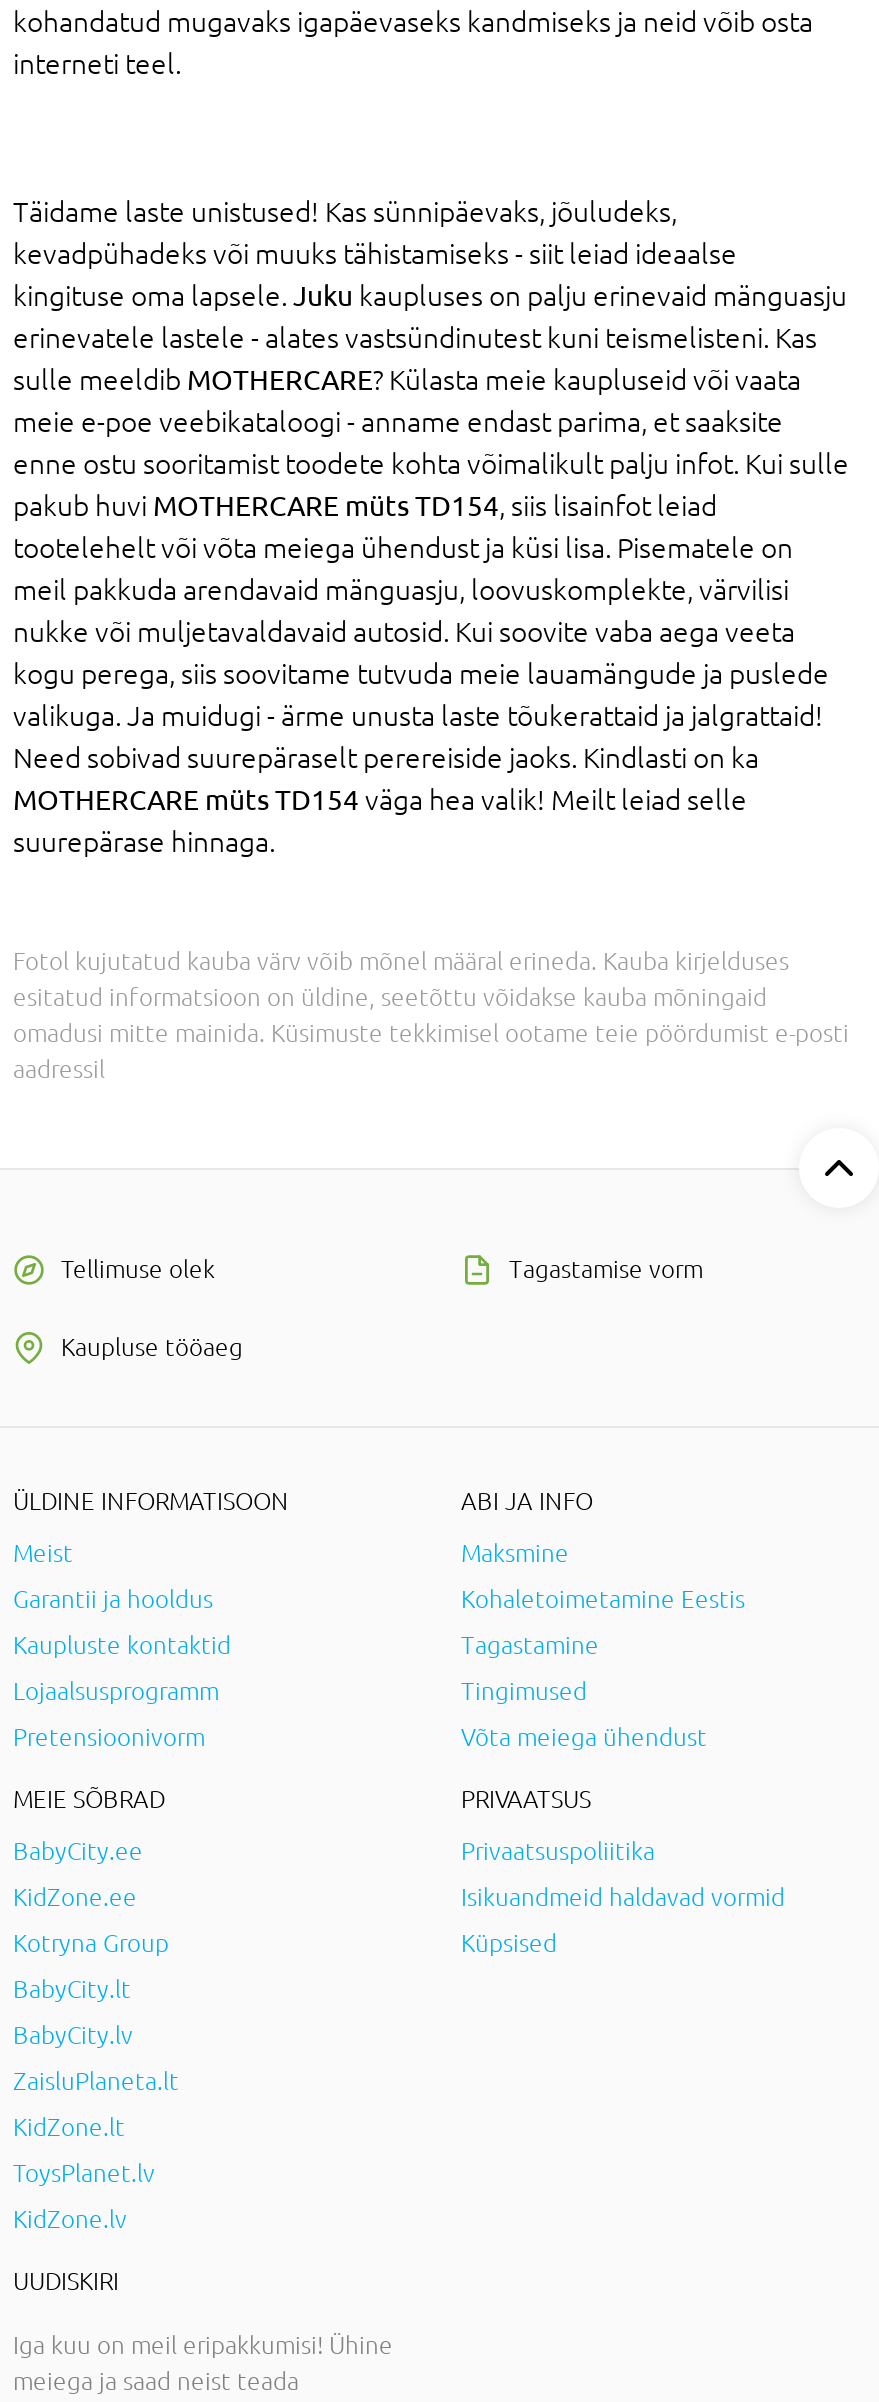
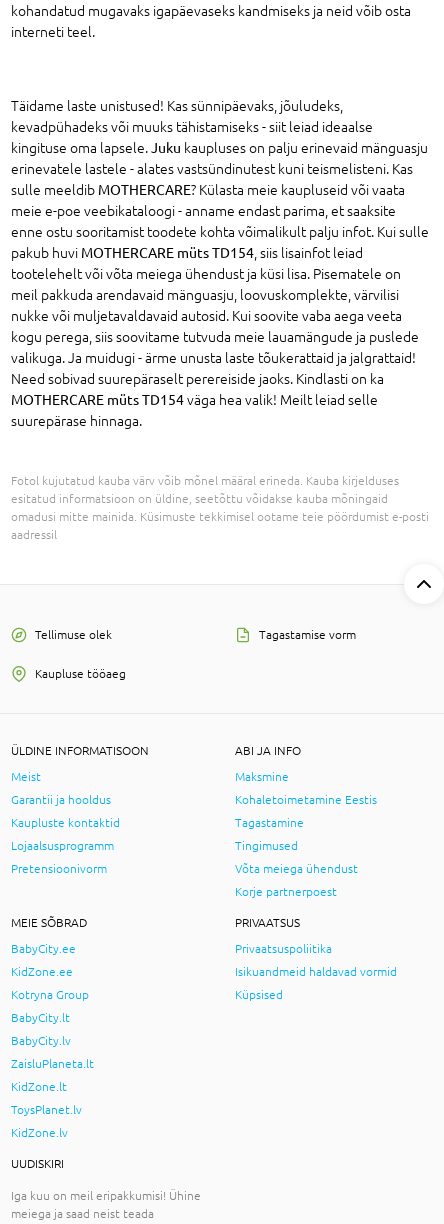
none -> [235,885,337,899] Korje partnerpoest

